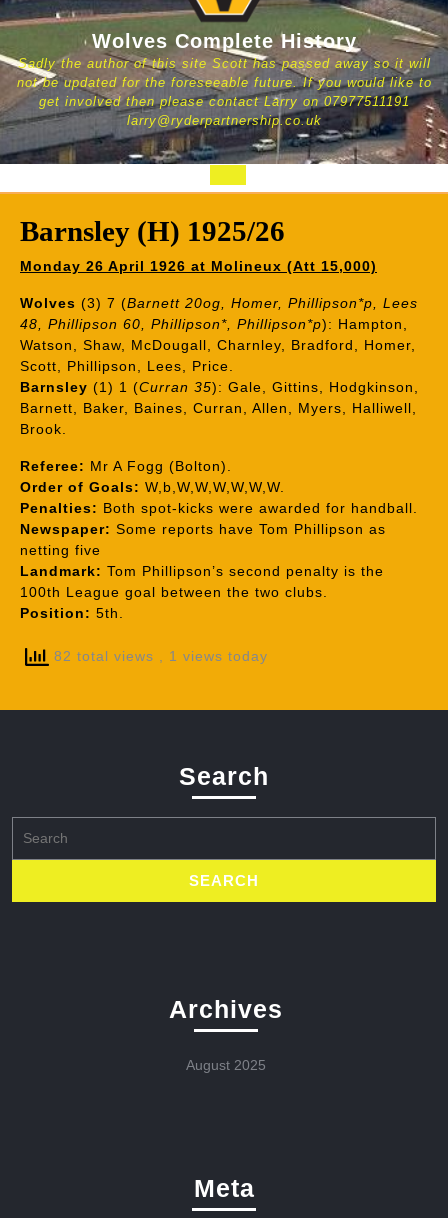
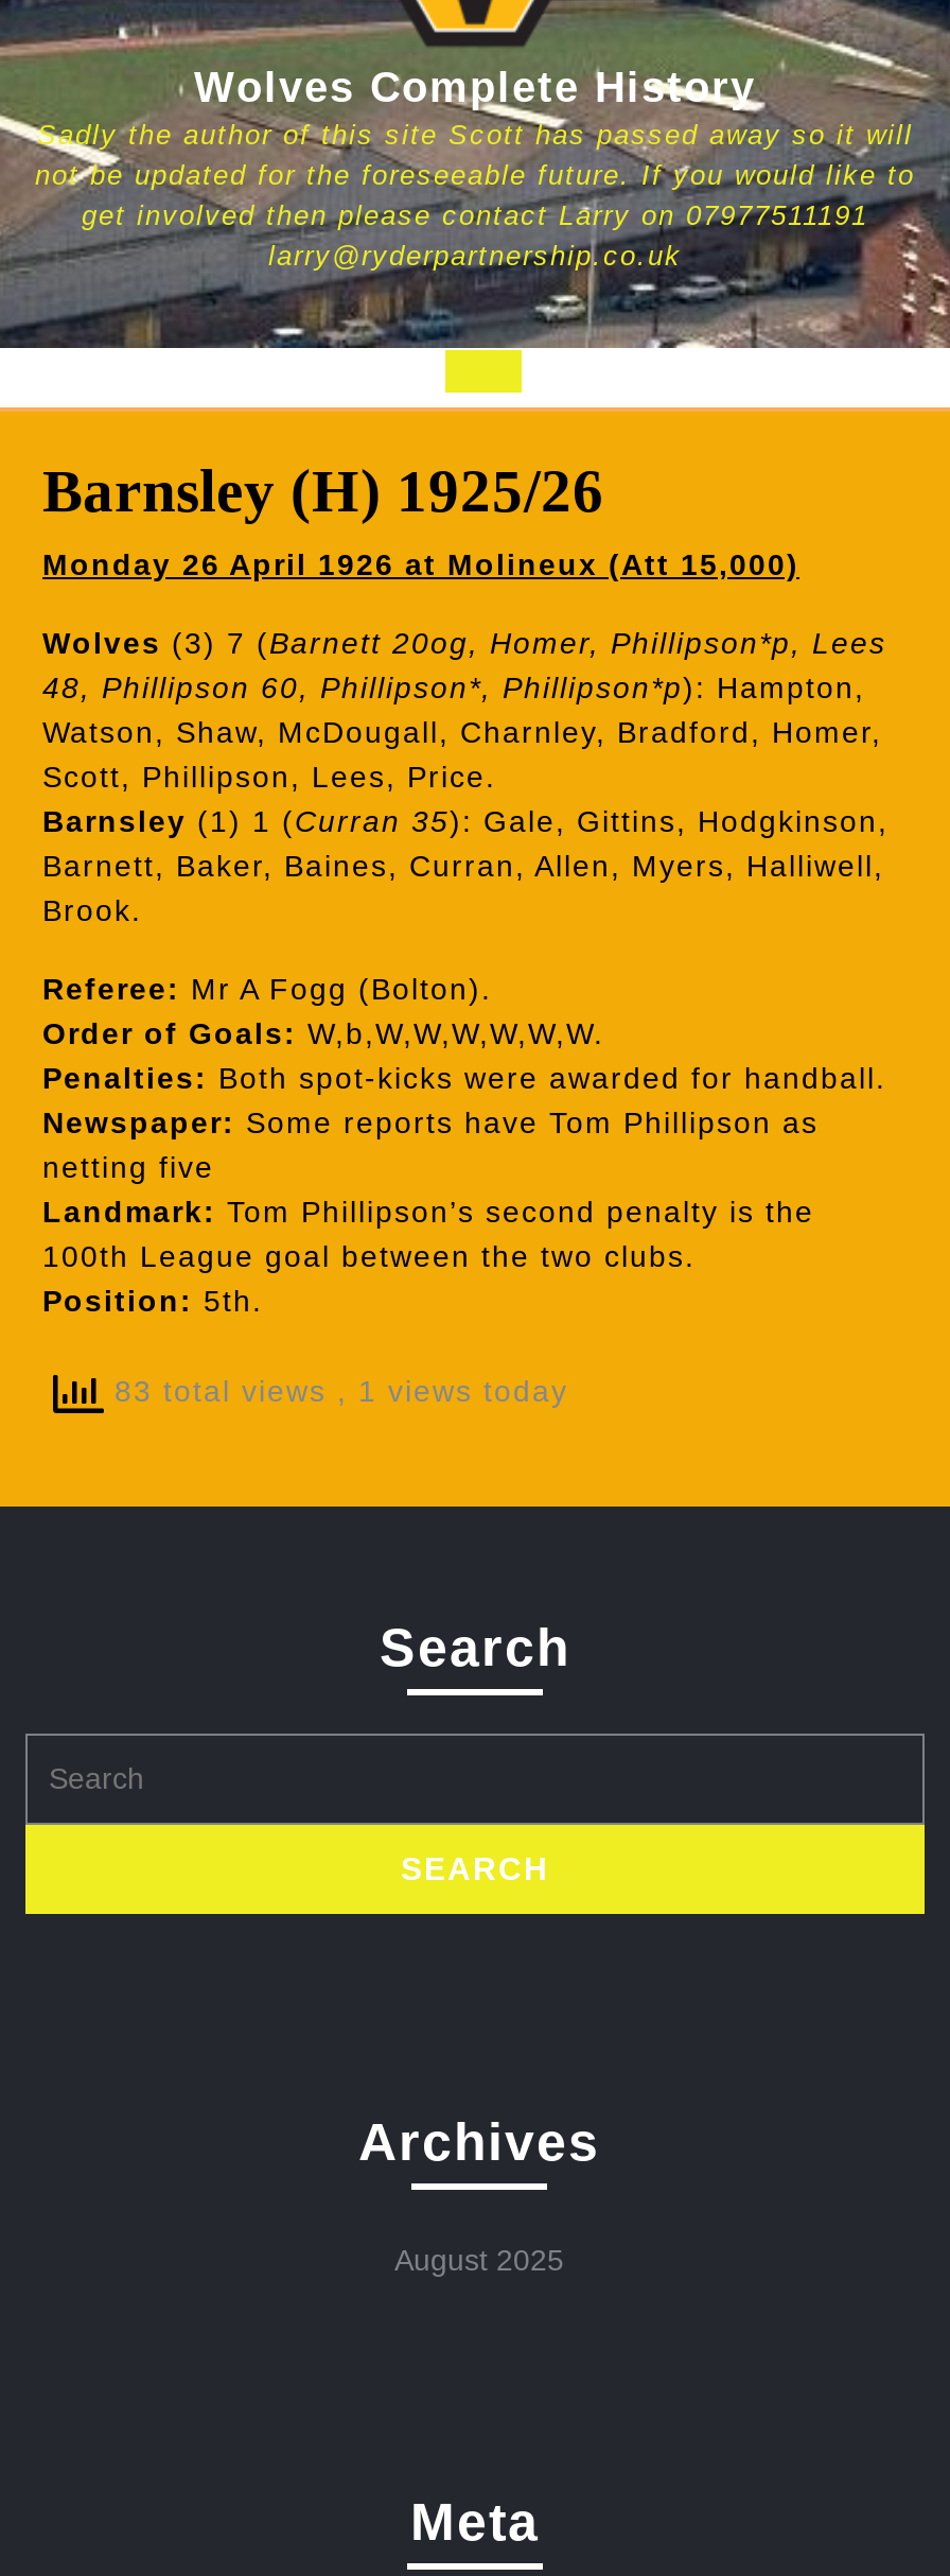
[49,648,268,664] 82 total views, 1 views today -> [104,1374,568,1408] 83 total views, 1 views today

